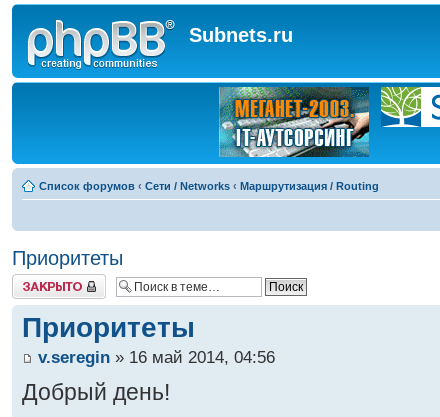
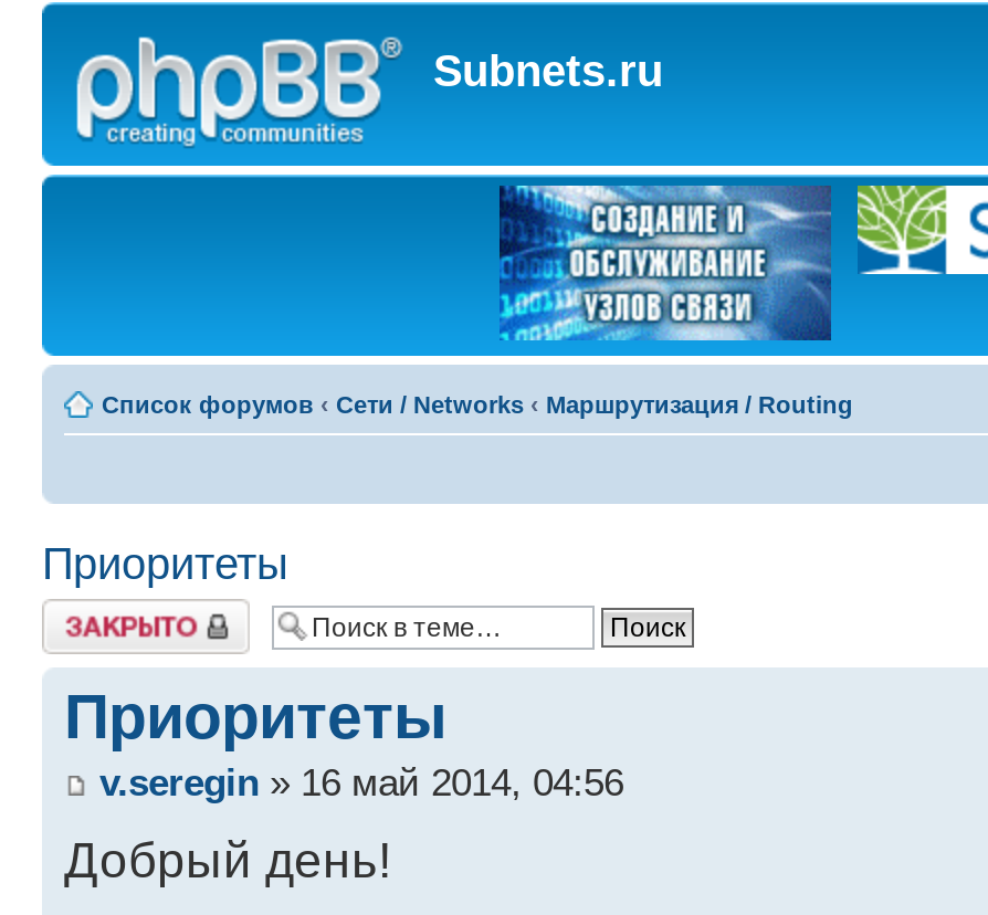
[218,86,370,158] [image] -> [497,183,831,343] [image]

